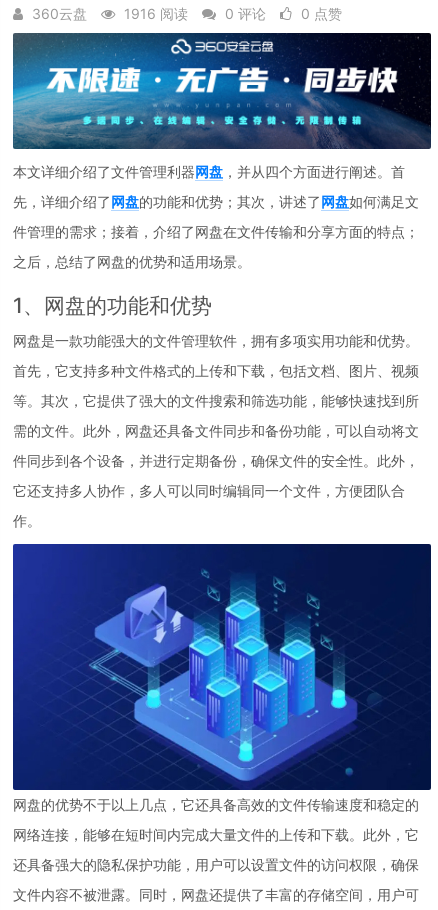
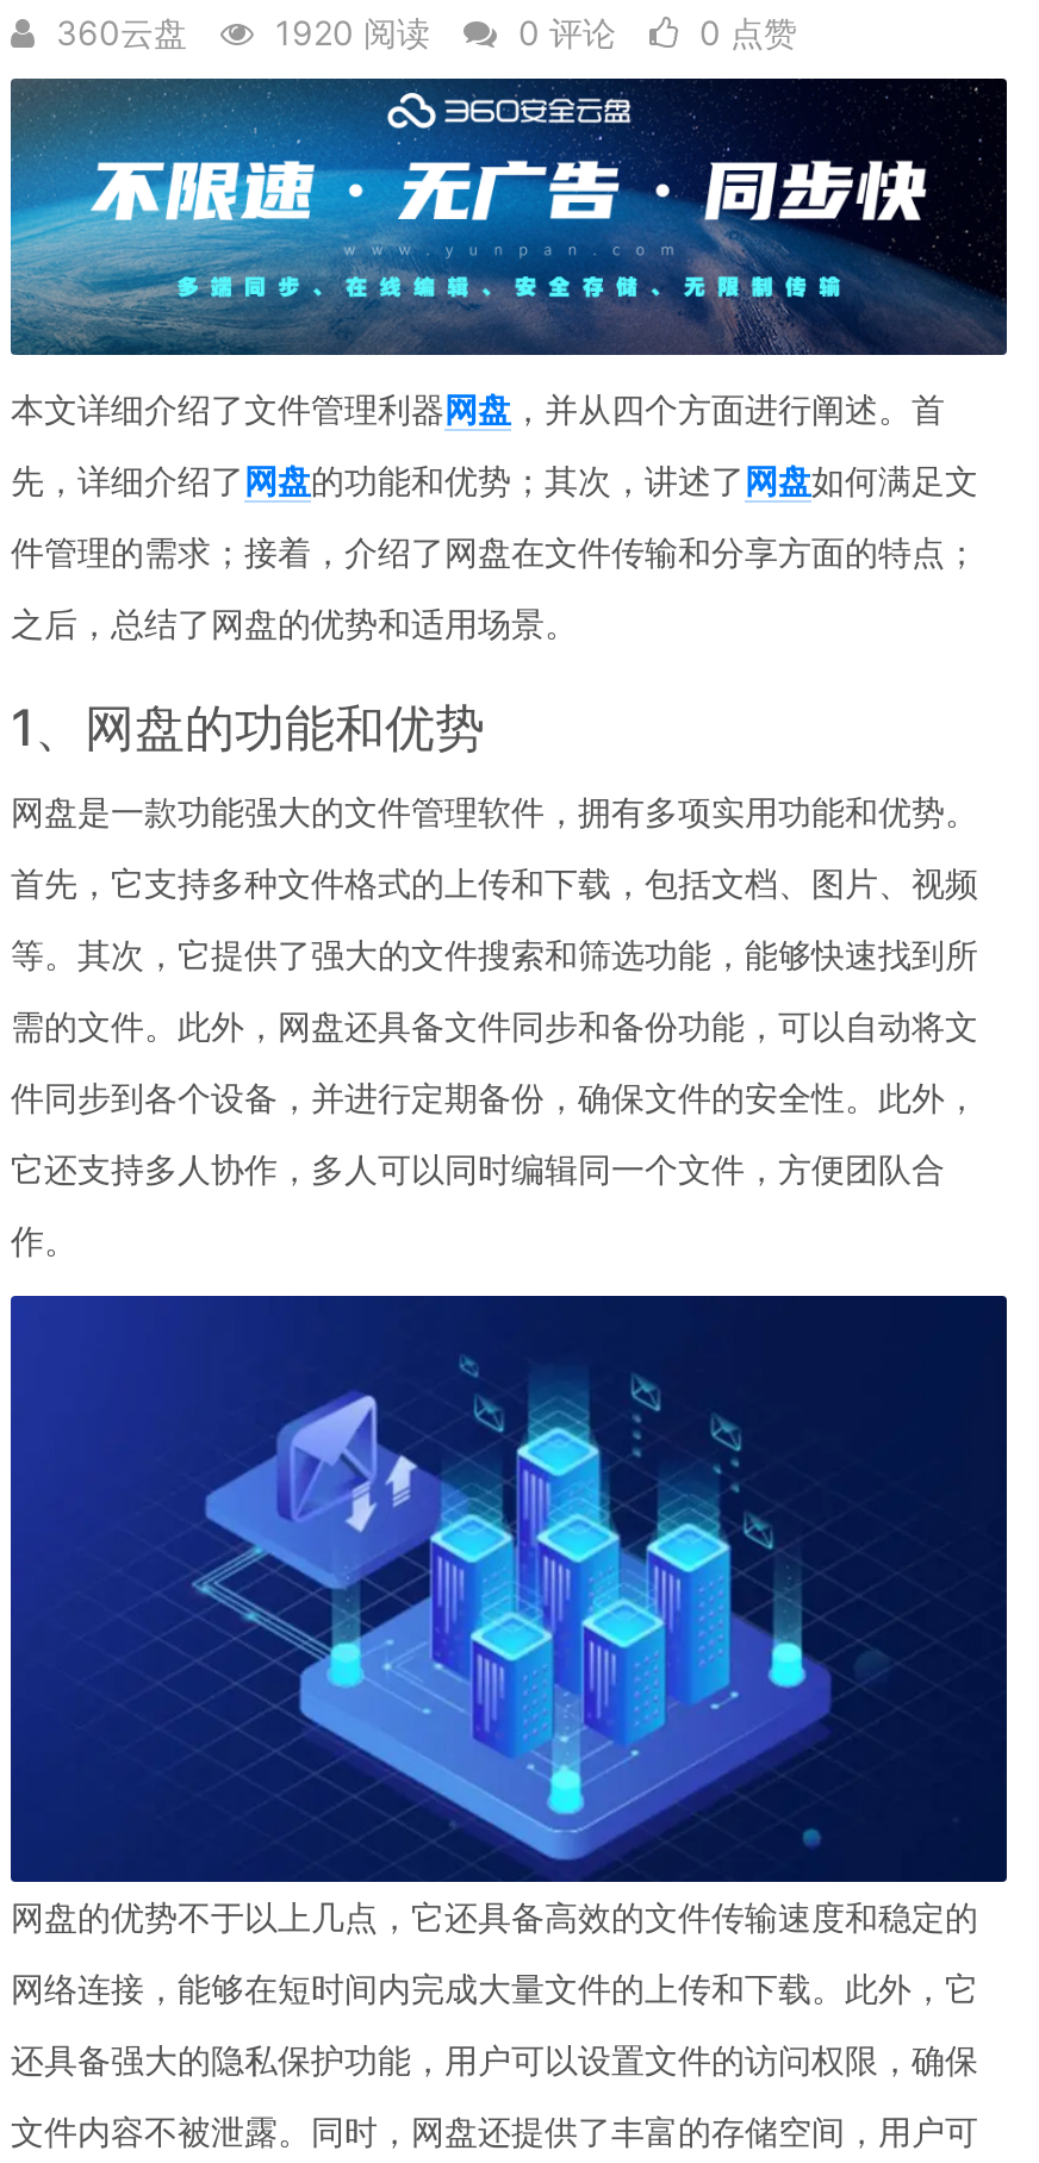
[28,5,342,22] 360云盘 1916 阅读 0 评论 0 点赞 -> [46,12,797,52] 360云盘 1920 阅读 0 评论 0 点赞

